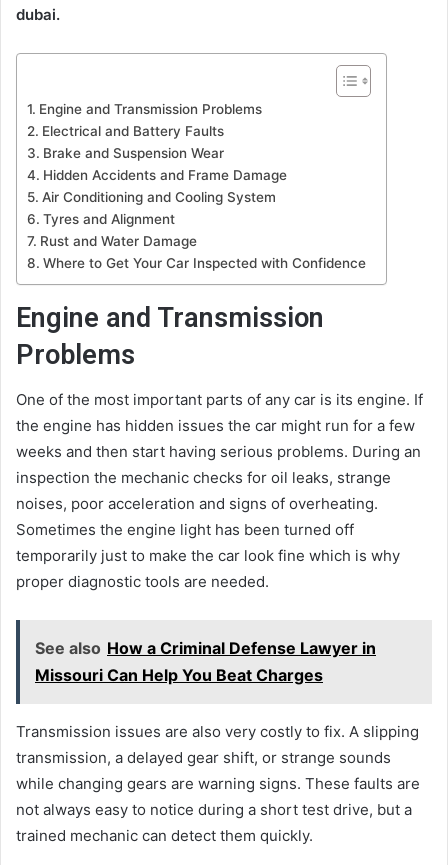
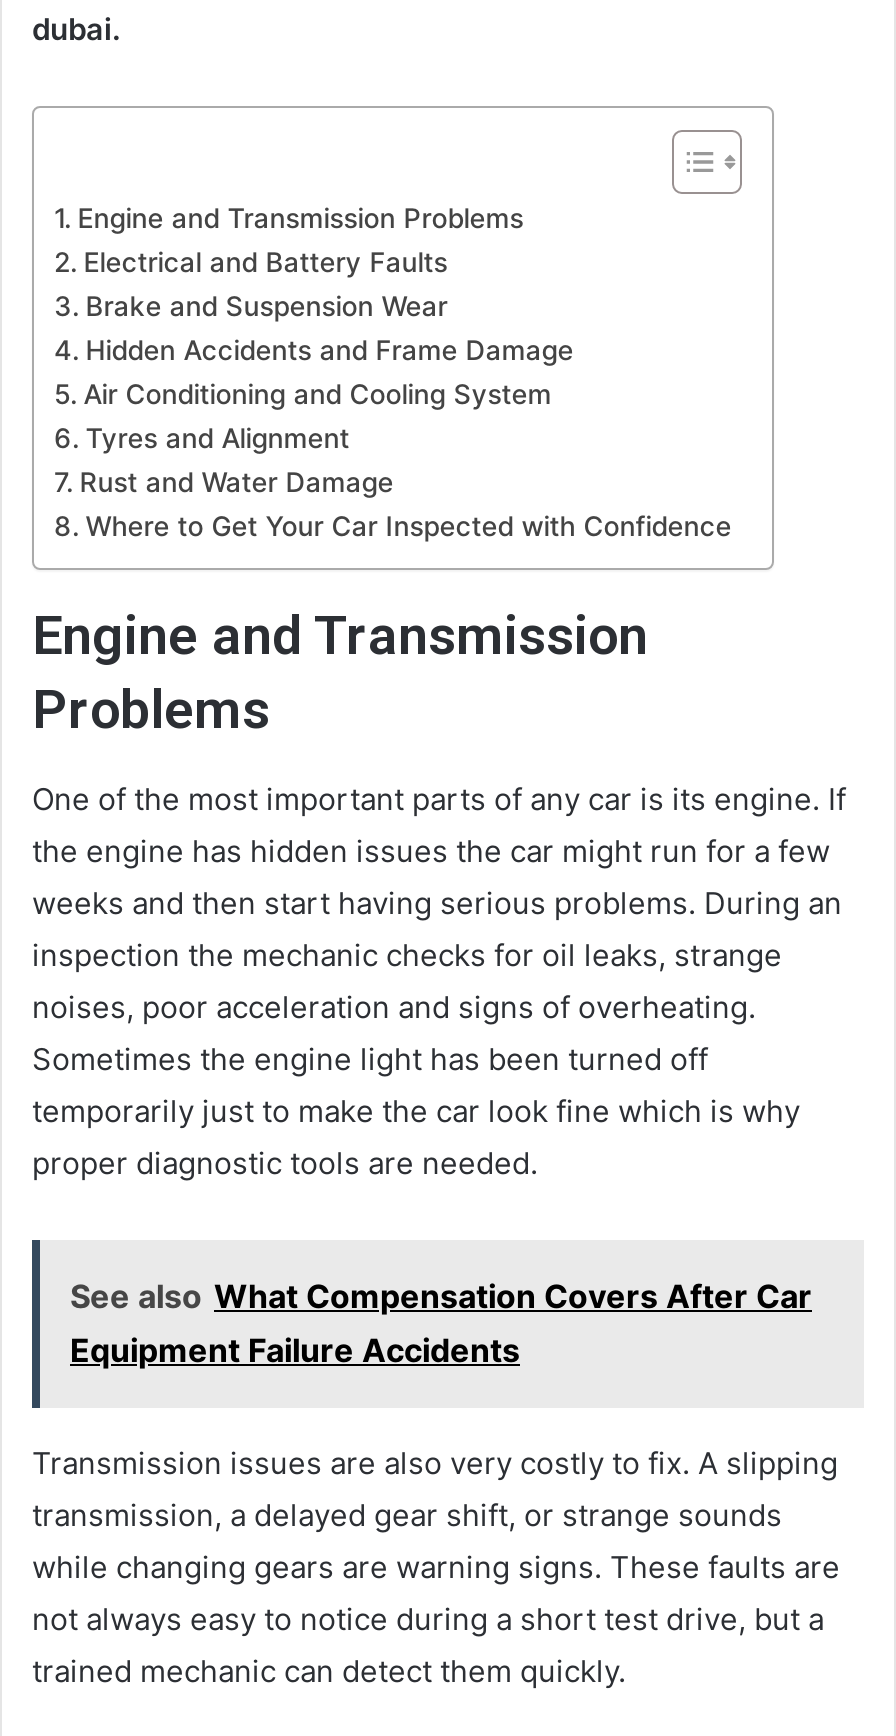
[35,638,376,685] See also How a Criminal Defense Lawyer in | Missouri Can Help You Beat Charges -> [70,1276,812,1370] See also What Compensation Covers After Car | Equipment Failure Accidents

